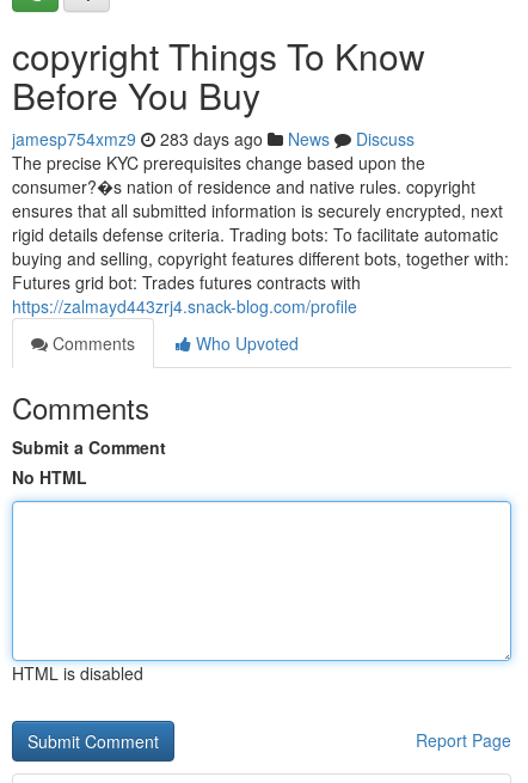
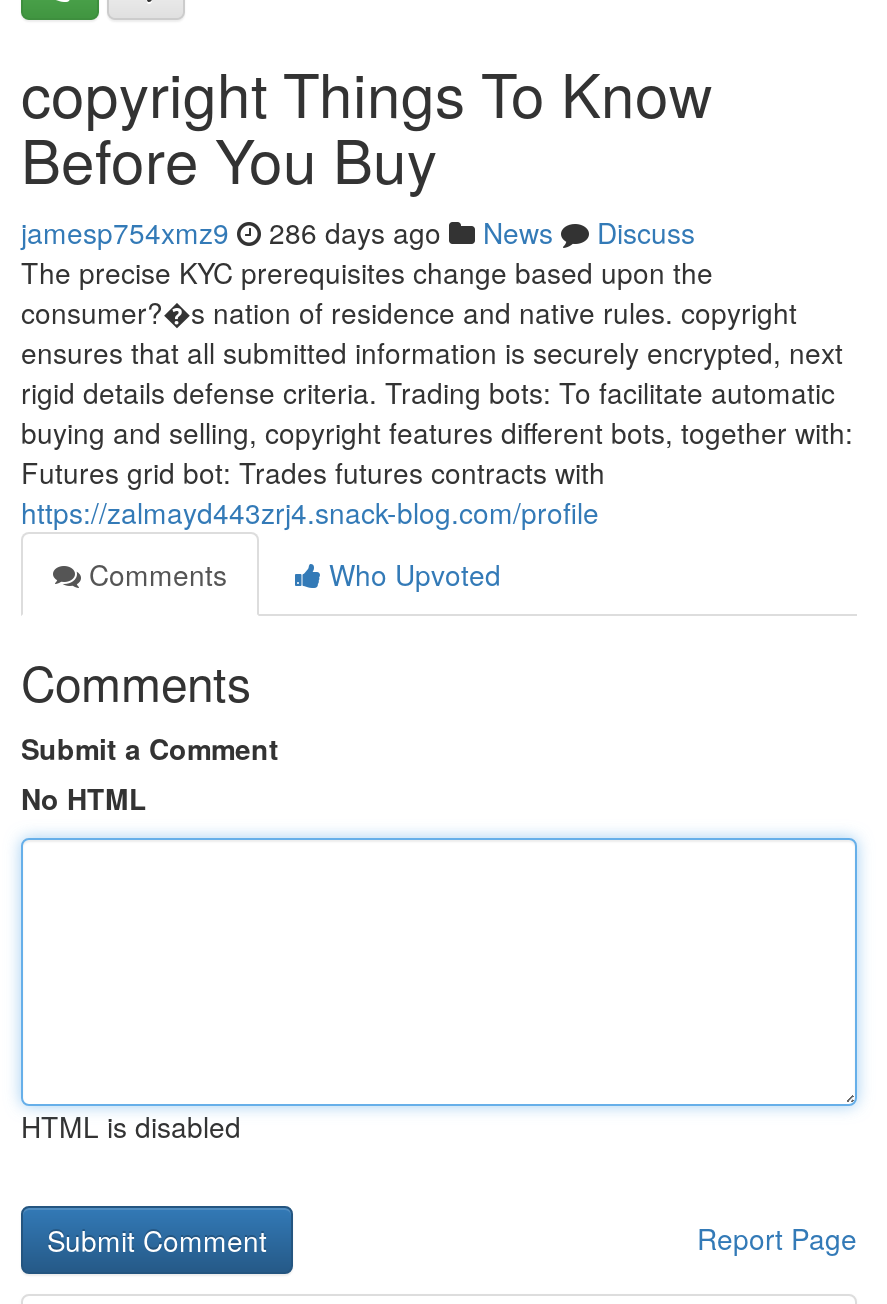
[12,127,415,151] jamesp754xmz9 283 days ago News Discuss -> [21,212,695,252] jamesp754xmz9 286 days ago News Discuss

